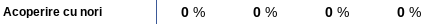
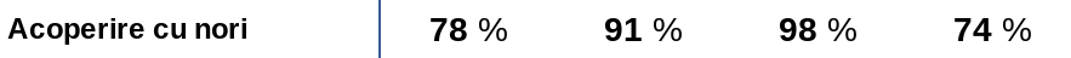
[181,4,205,20] 0% -> [429,10,507,48] 78%
[253,4,277,20] 0% -> [604,10,682,48] 91%
[325,4,349,20] 0% -> [779,10,856,48] 98%
[397,4,421,20] 0% -> [953,10,1031,48] 74%

